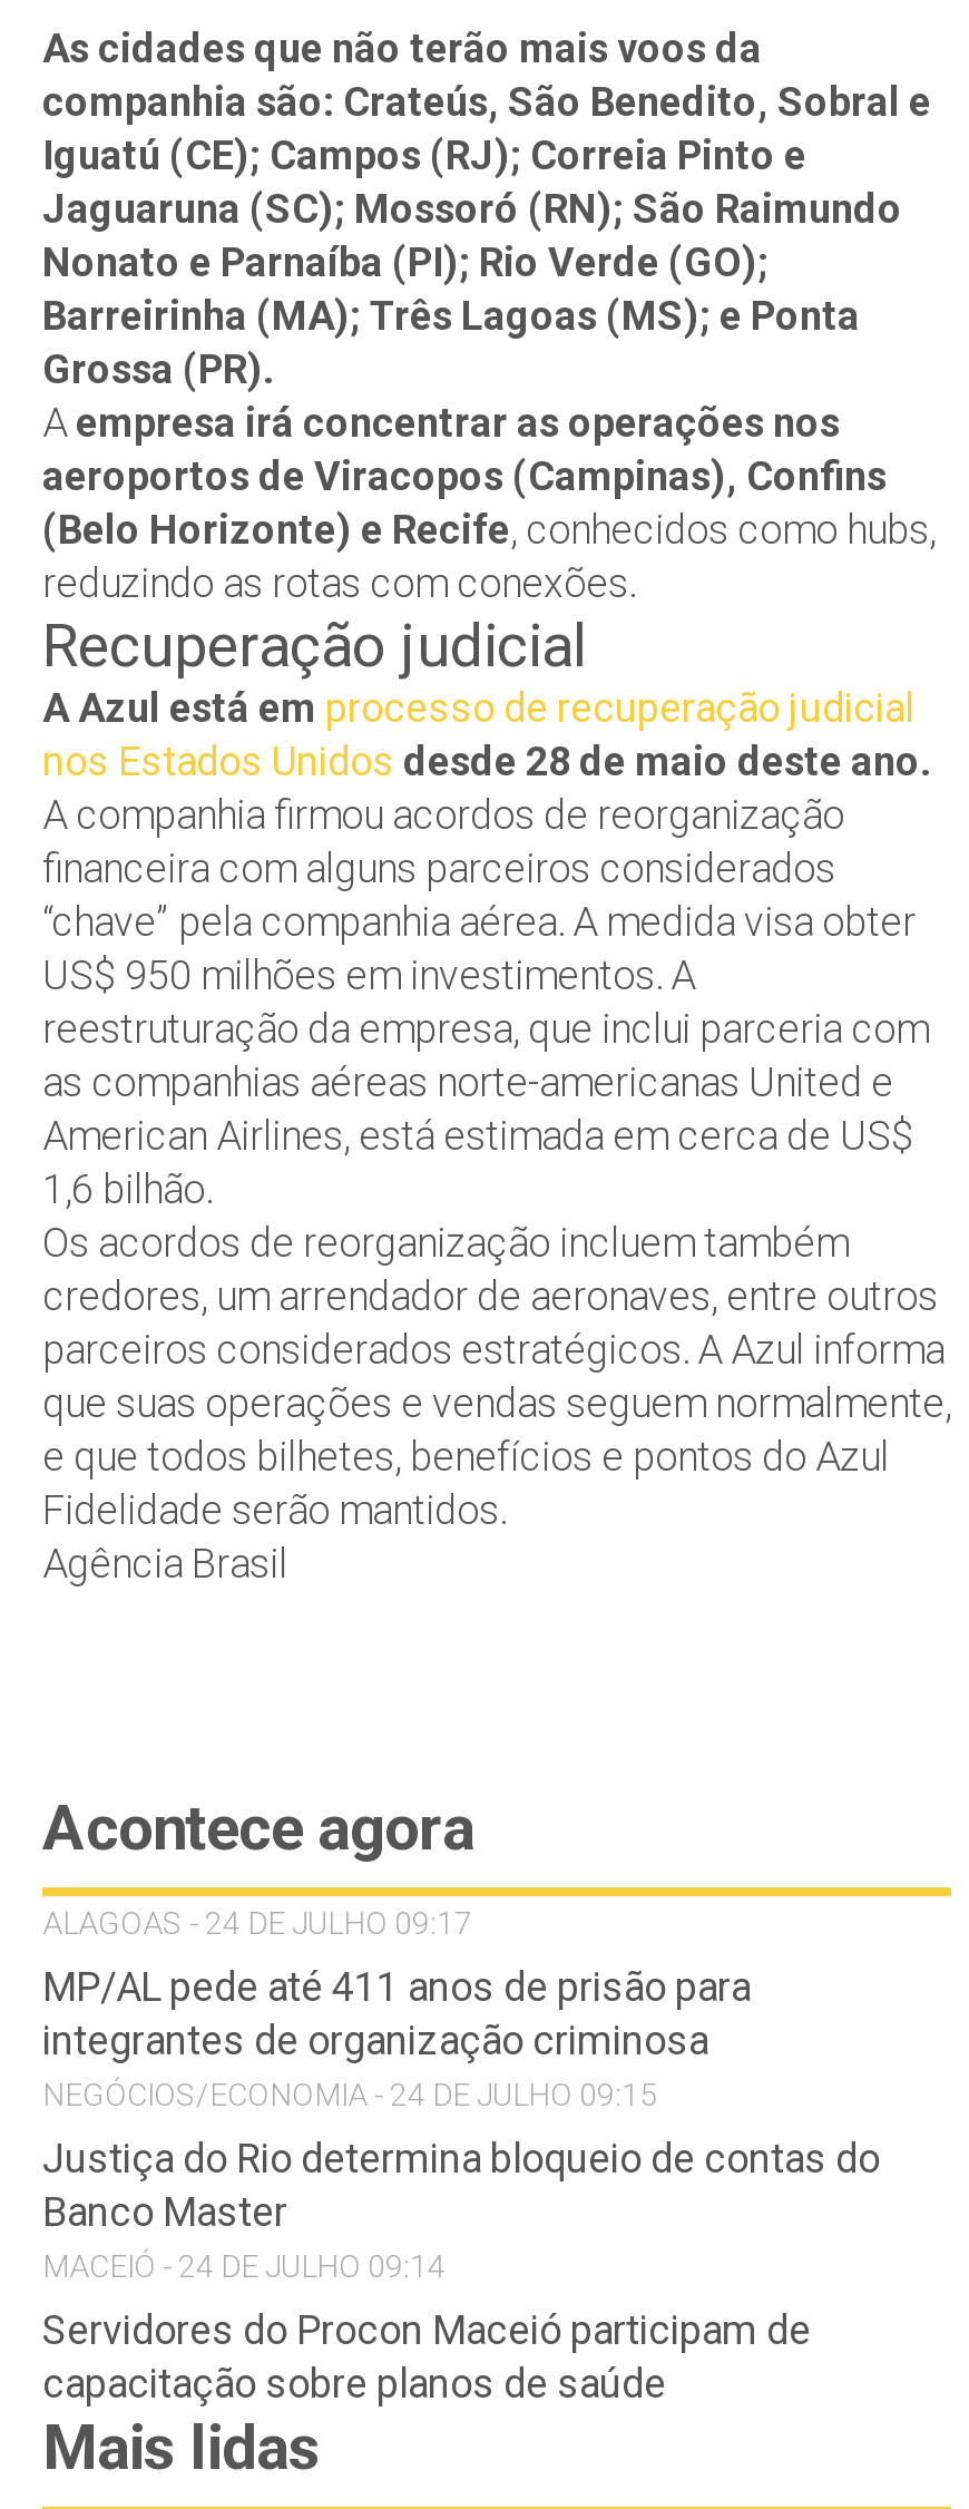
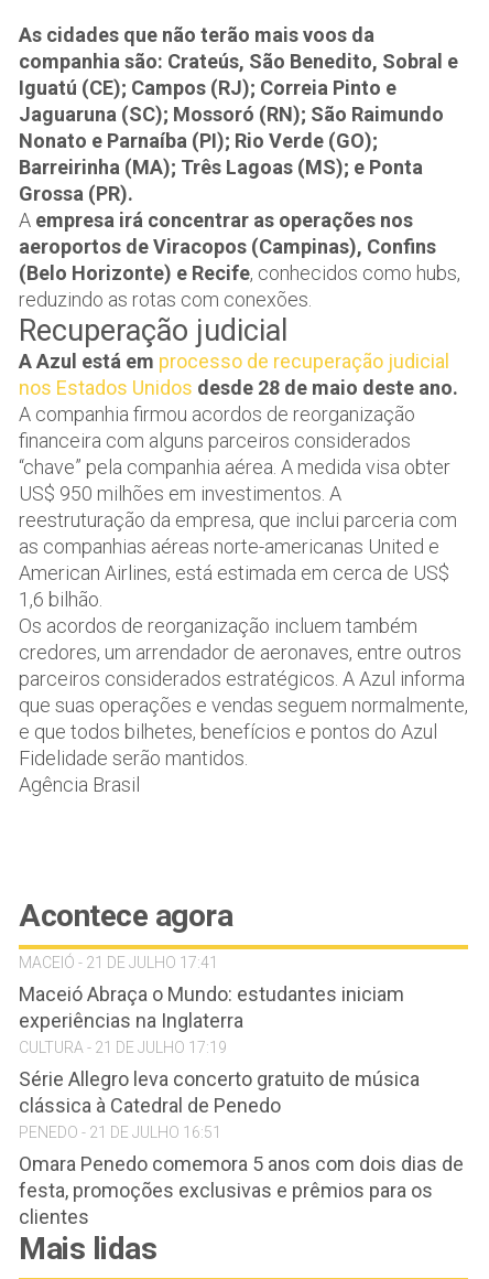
[42,1905,472,1941] ALAGOAS - 24 DE JULHO 09:17 -> [19,954,218,971] MACEIÓ - 21 DE JULHO 17:41
[42,1963,751,2113] MP/AL pede até 411 anos de prisão para | integrantes de organização criminosa | NEGÓCIOS/ECONOMIA - 24 DE JULHO 09:15 -> [19,983,404,1056] Maceió Abraça o Mundo: estudantes iniciam | experiências na Inglaterra | CULTURA - 21 DE JULHO 17:19
[42,2135,880,2284] Justiça do Rio determina bloqueio de contas do | Banco Master | MACEIÓ - 24 DE JULHO 09:14 -> [19,1067,420,1141] Série Allegro leva concerto gratuito de música | clássica à Catedral de Penedo | PENEDO - 21 DE JULHO 16:51
[42,2306,811,2407] Servidores do Procon Maceió participam de | capacitação sobre planos de saúde -> [19,1152,464,1228] Omara Penedo comemora 5 anos com dois dias de | festa, promoções exclusivas e prêmios para os | clientes

